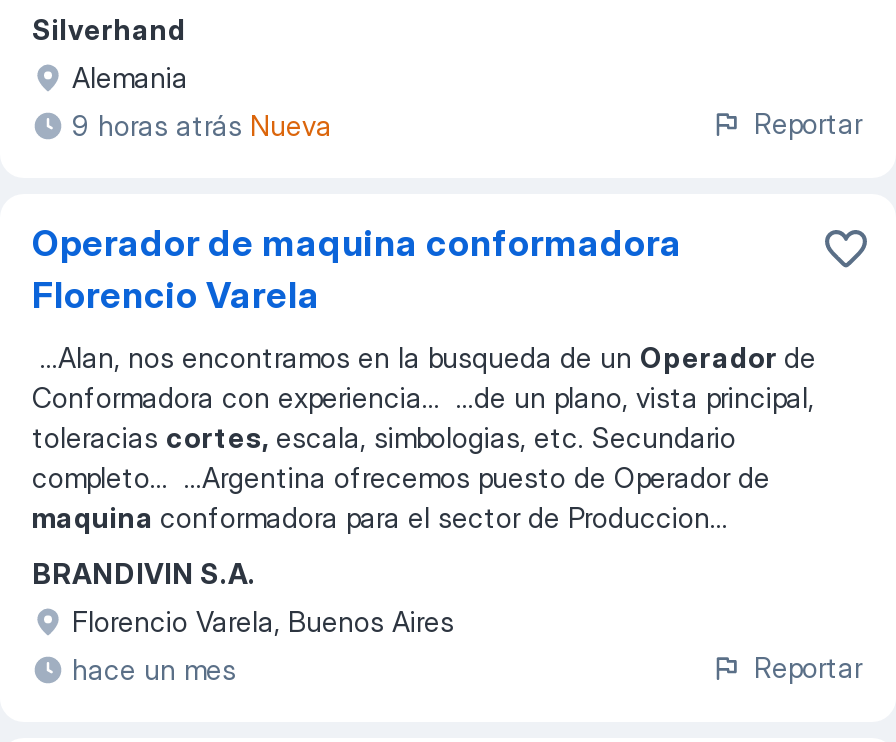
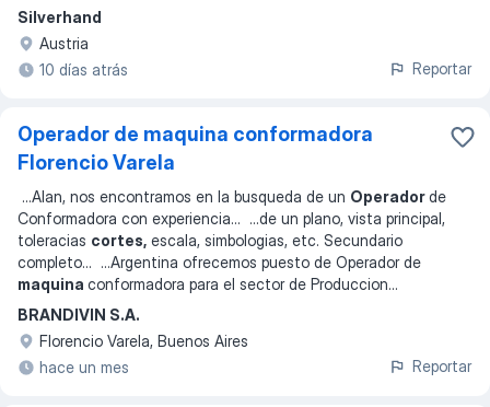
[72,60,332,142] Alemania | 9 horas atrás Nueva -> [39,34,128,79] Austria | 10 días atrás

